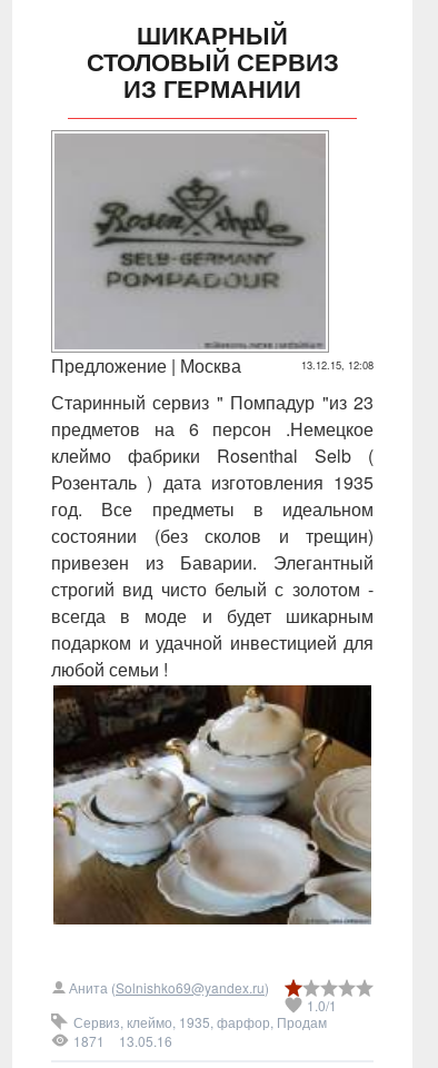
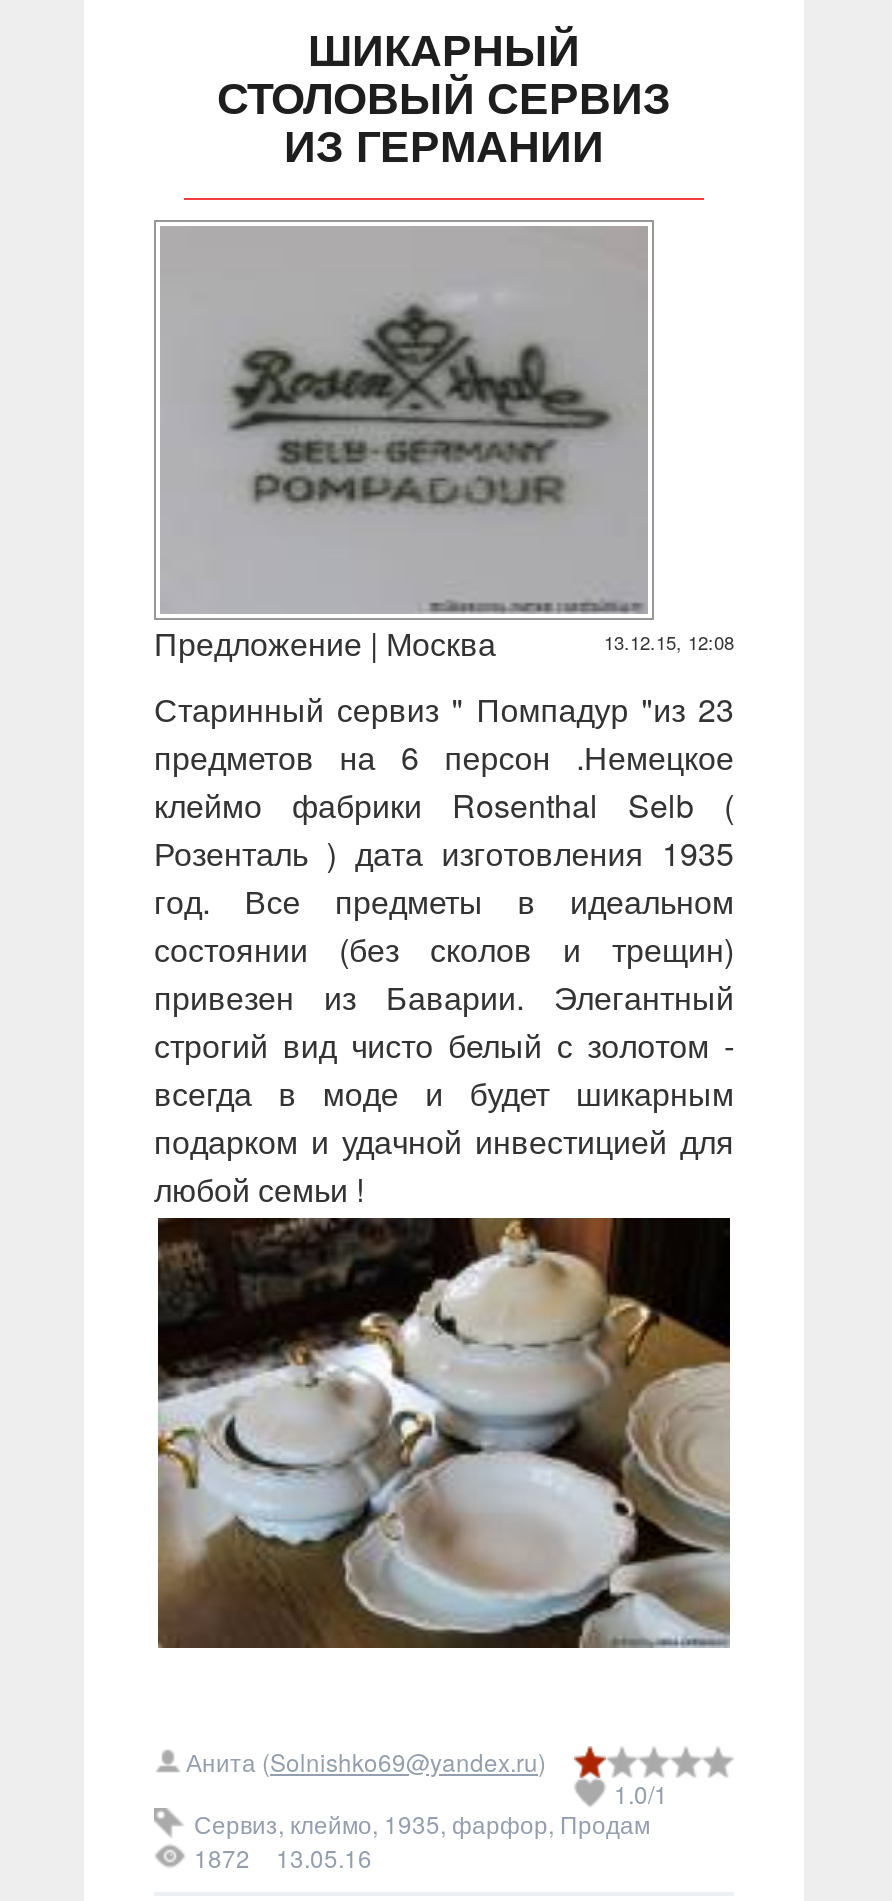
[73,1031,172,1050] 1871 13.05.16 -> [194,1840,372,1874] 1872 13.05.16

